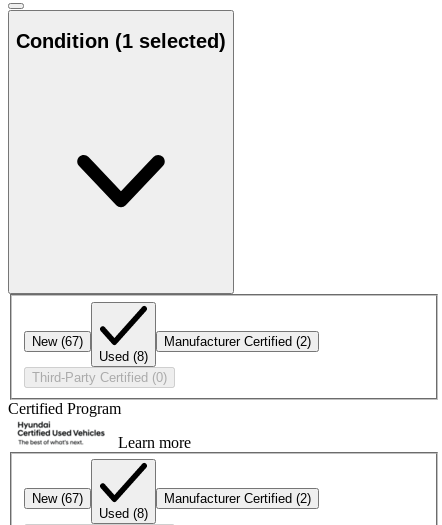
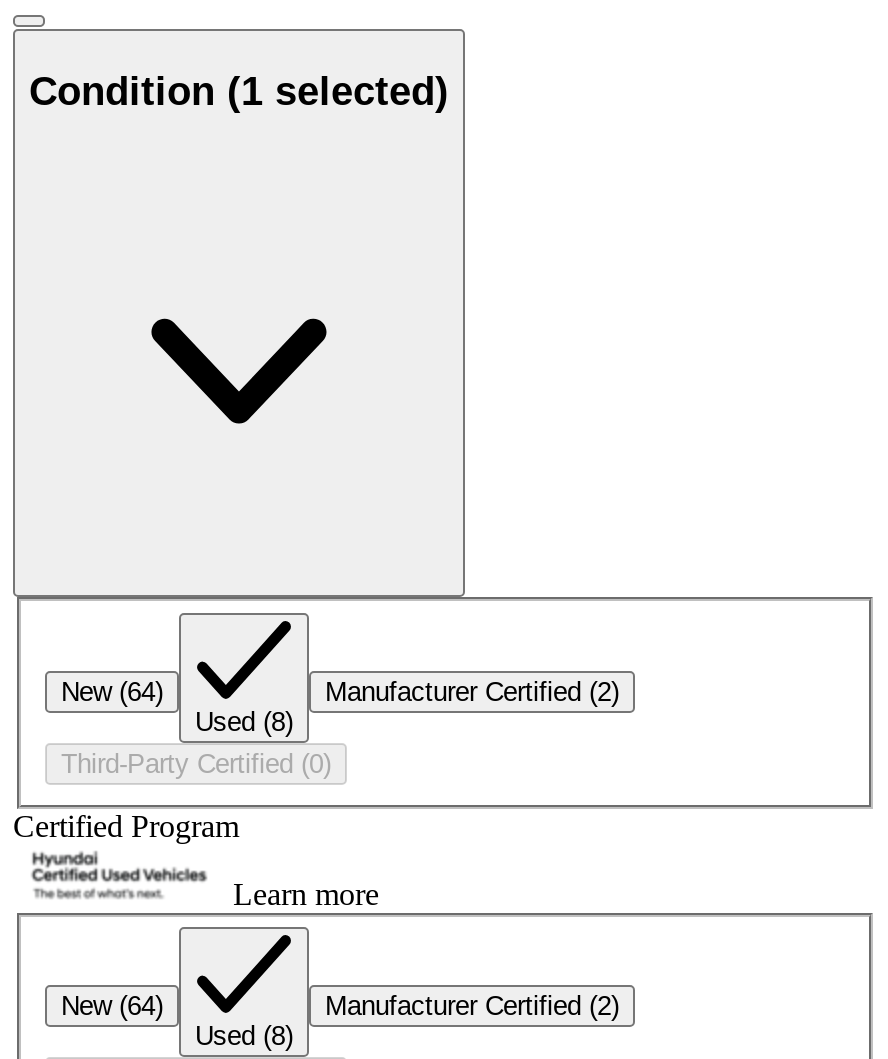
[32,334,83,349] New (67) -> [61,676,163,706] New (64)
[32,491,83,506] New (67) -> [61,991,163,1021] New (64)

